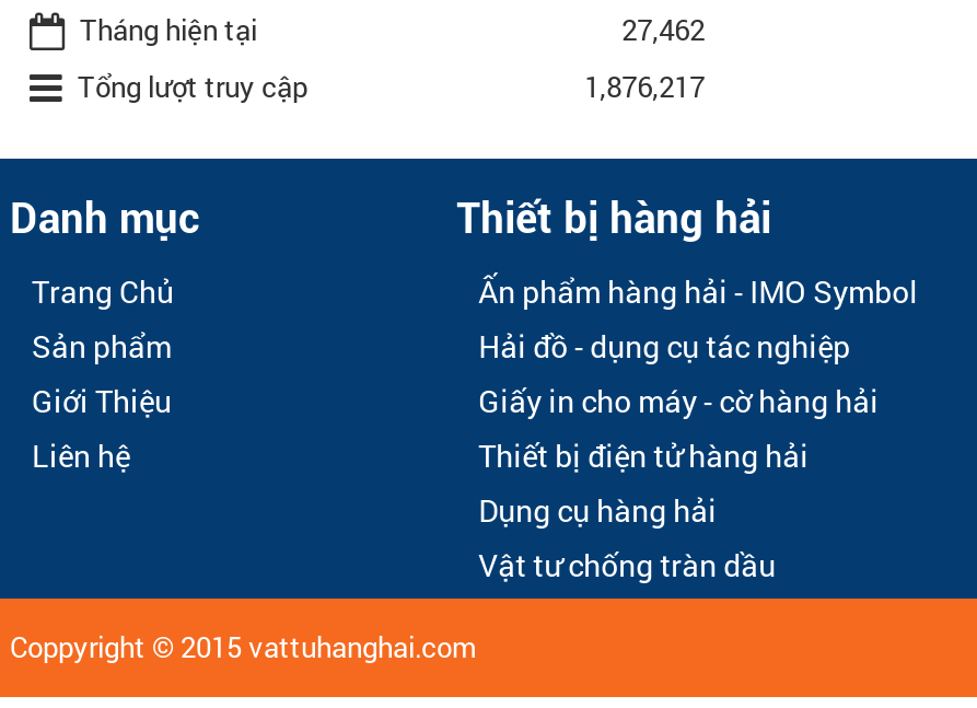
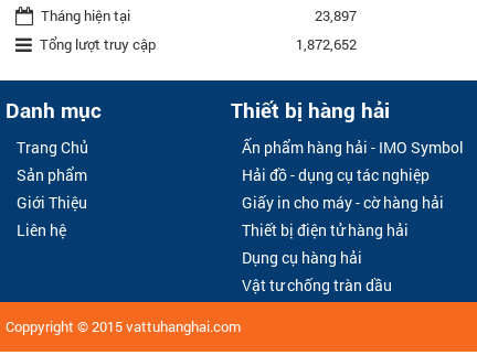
[622,10,705,49] 27,462 -> [314,6,356,25] 23,897
[585,67,705,106] 1,876,217 -> [296,34,356,54] 1,872,652

